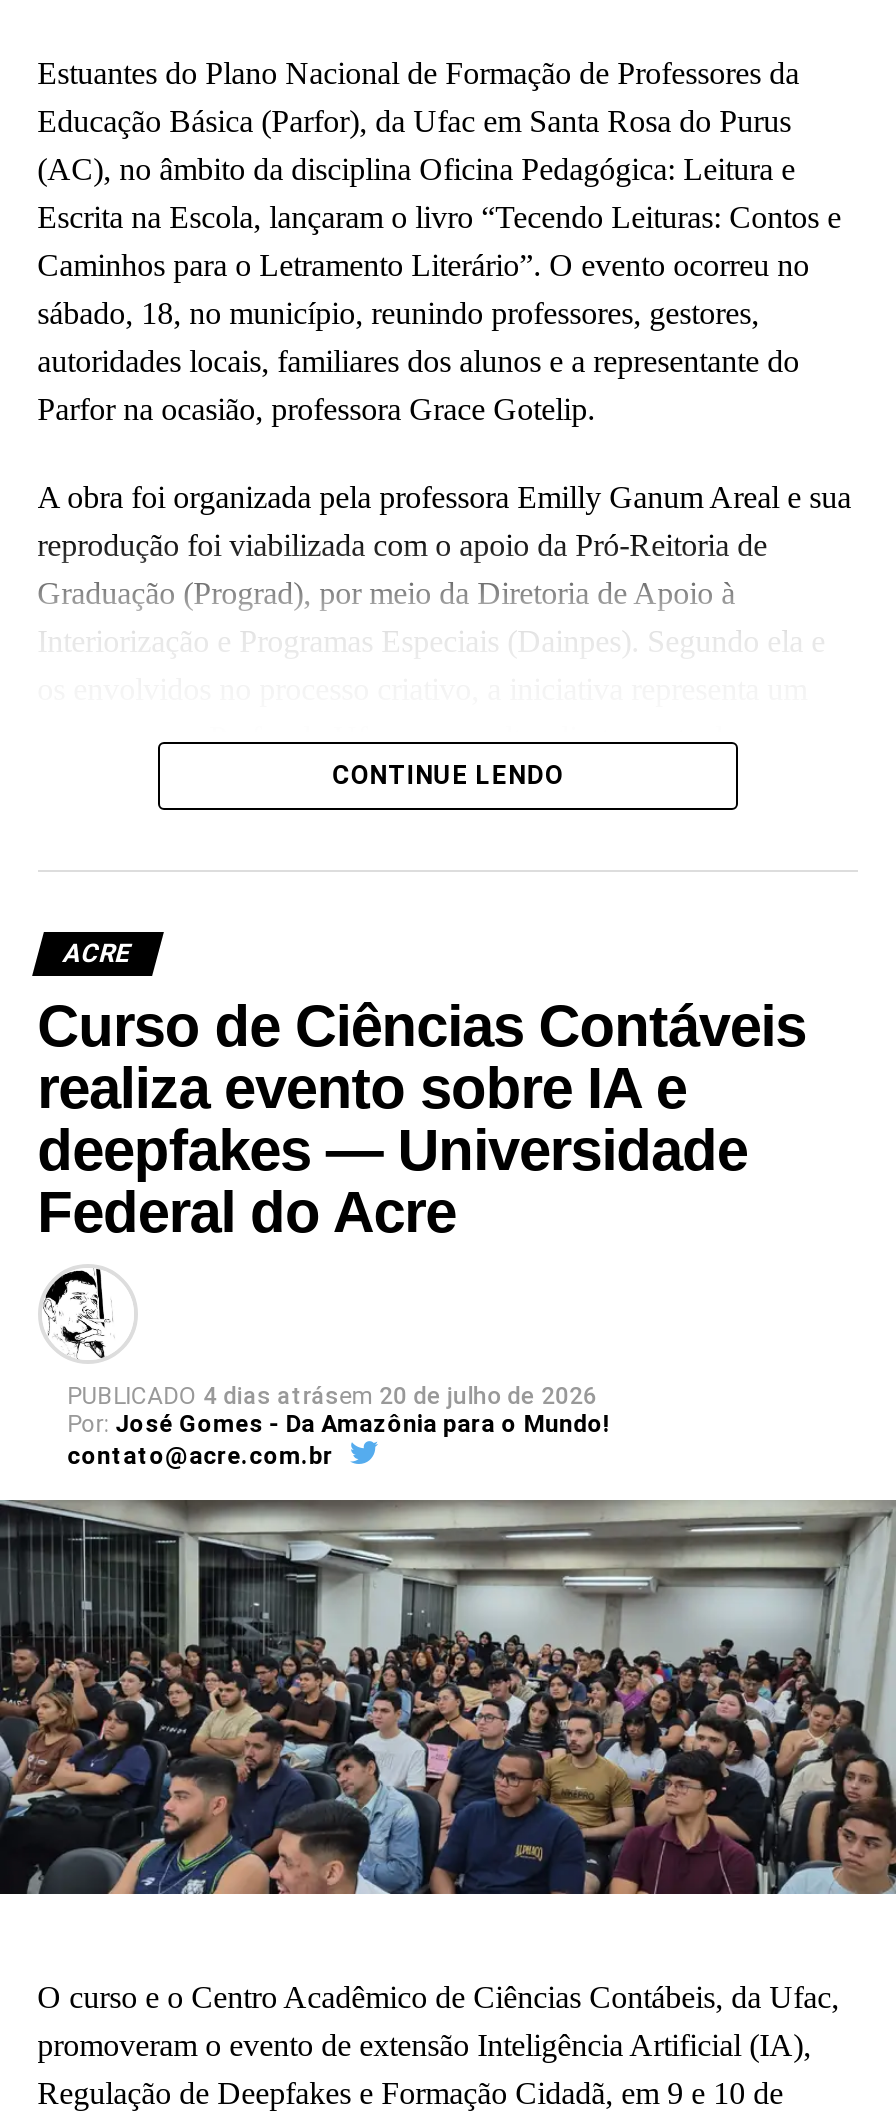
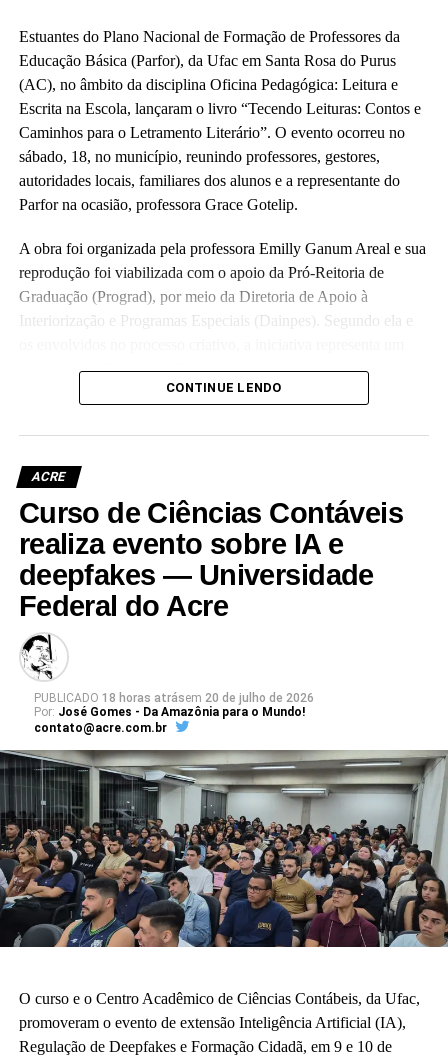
[67,1381,597,1409] PUBLICADO 4 dias atrásem 20 de julho de 2026 -> [34,691,314,705] PUBLICADO 18 horas atrásem 20 de julho de 2026

